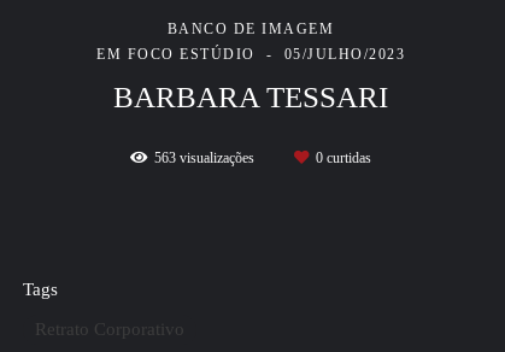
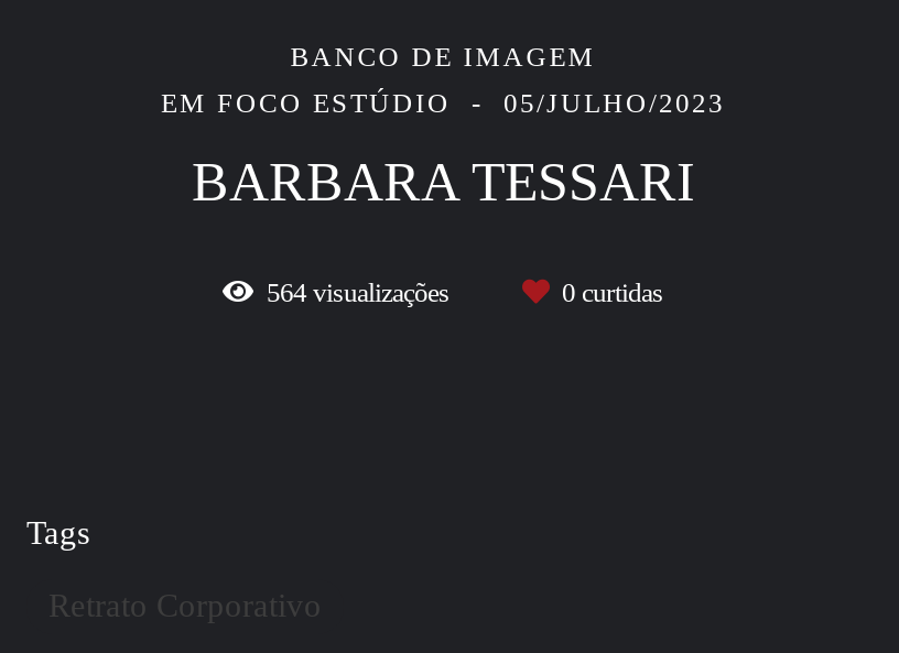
[154,149,258,166] 563 visualizações -> [267,277,456,308] 564 visualizações

